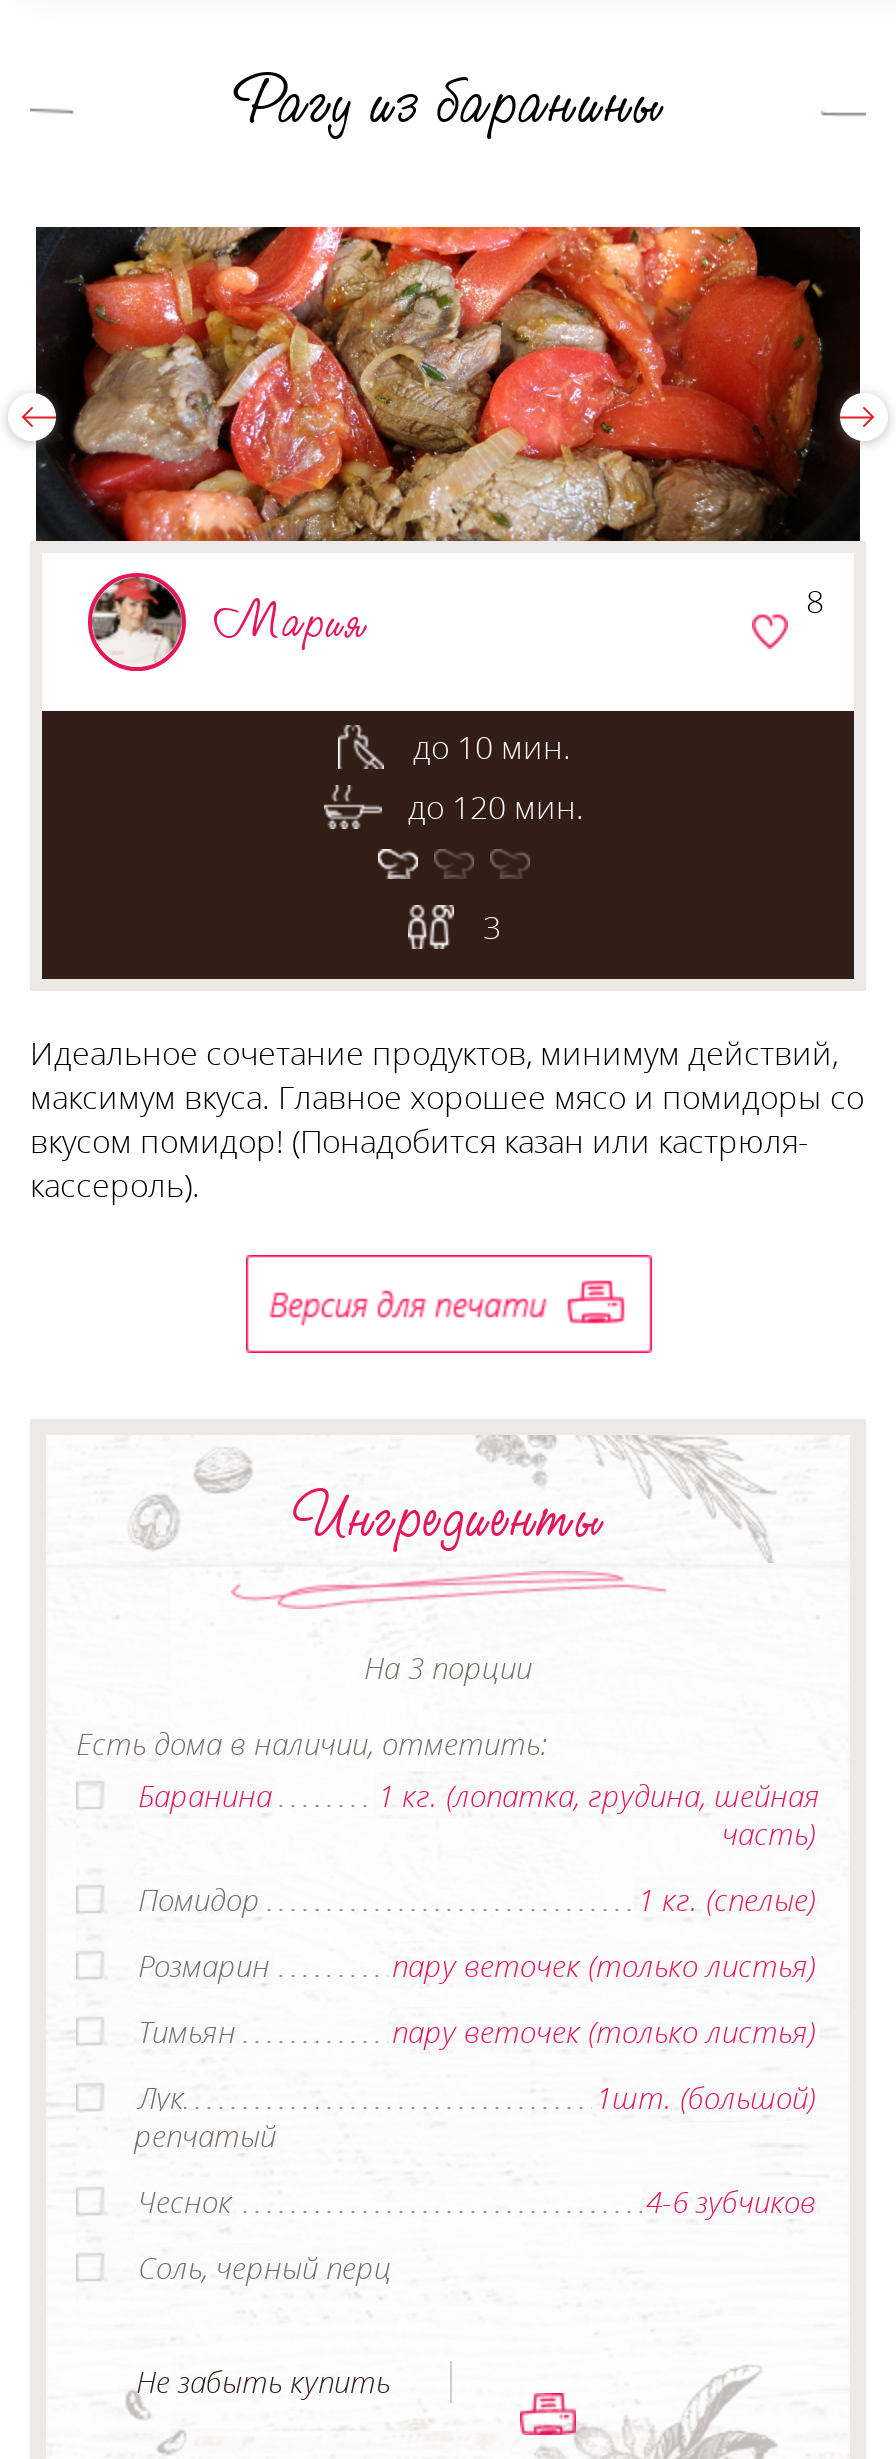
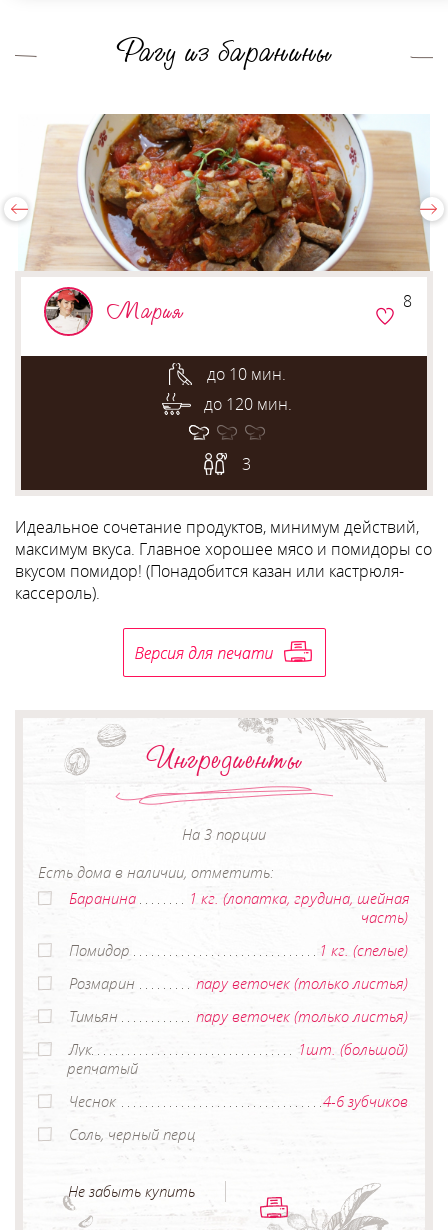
[34,225,862,543] [image] -> [18,113,430,272] [image]

